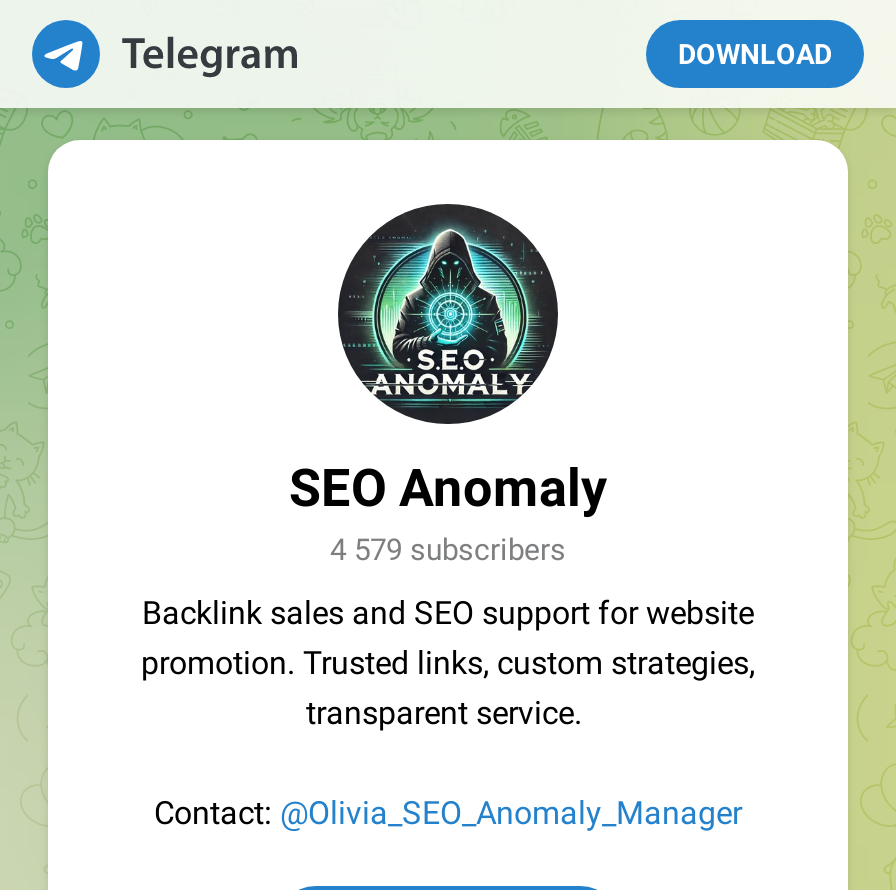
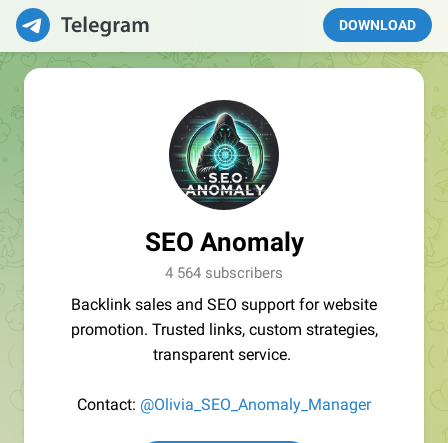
[330,532,566,568] 4 579 subscribers -> [165,264,283,282] 4 564 subscribers

